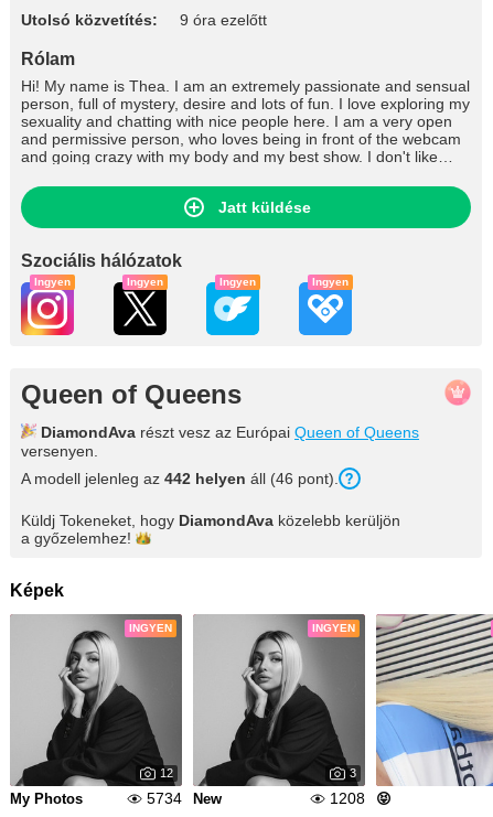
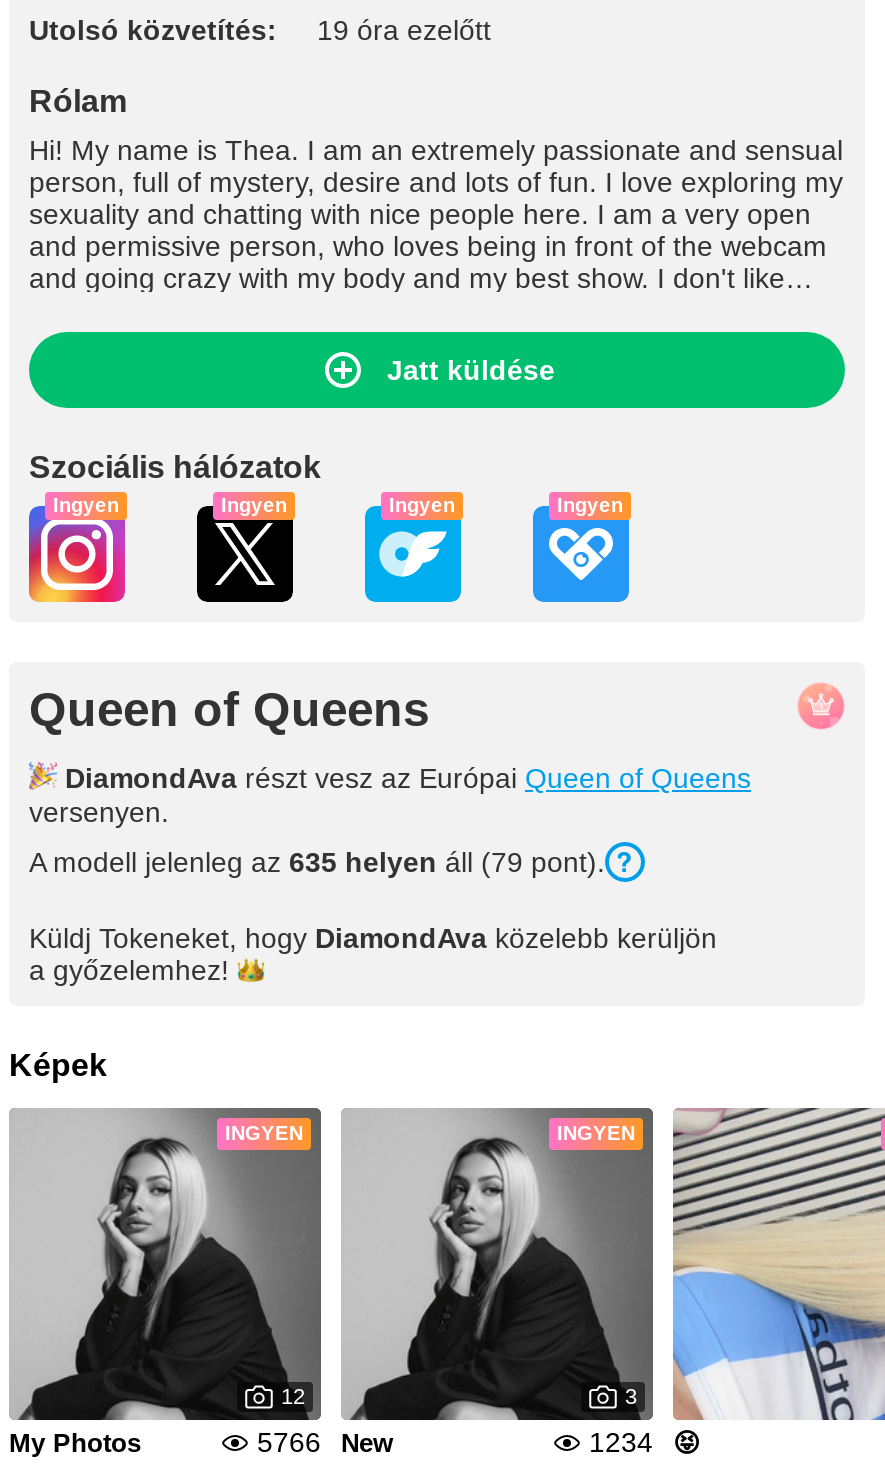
[21,11,267,29] Utolsó közvetítés: 9 óra ezelőtt -> [29,14,491,46] Utolsó közvetítés: 19 óra ezelőtt
[21,470,339,487] A modell jelenleg az 442 helyen áll (46 pont). -> [29,846,605,878] A modell jelenleg az 635 helyen áll (79 pont).
[147,789,222,807] 5734 New -> [257,1426,393,1458] 5766 New
[330,789,365,807] 1208 -> [589,1426,653,1458] 1234

